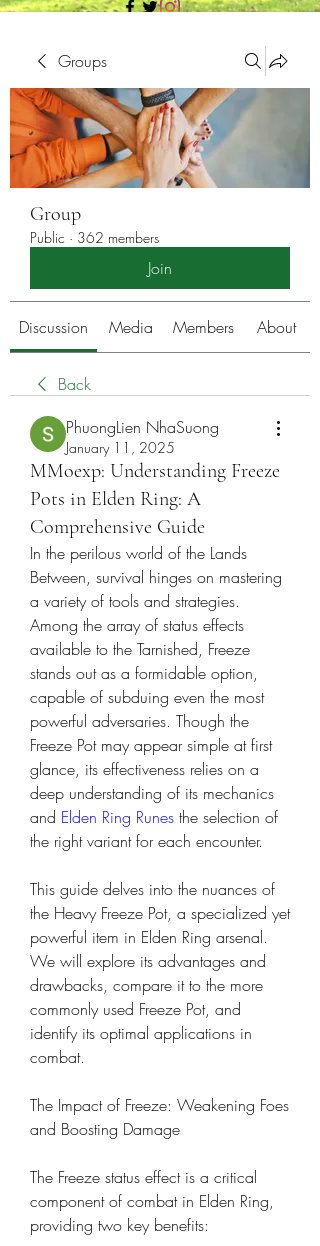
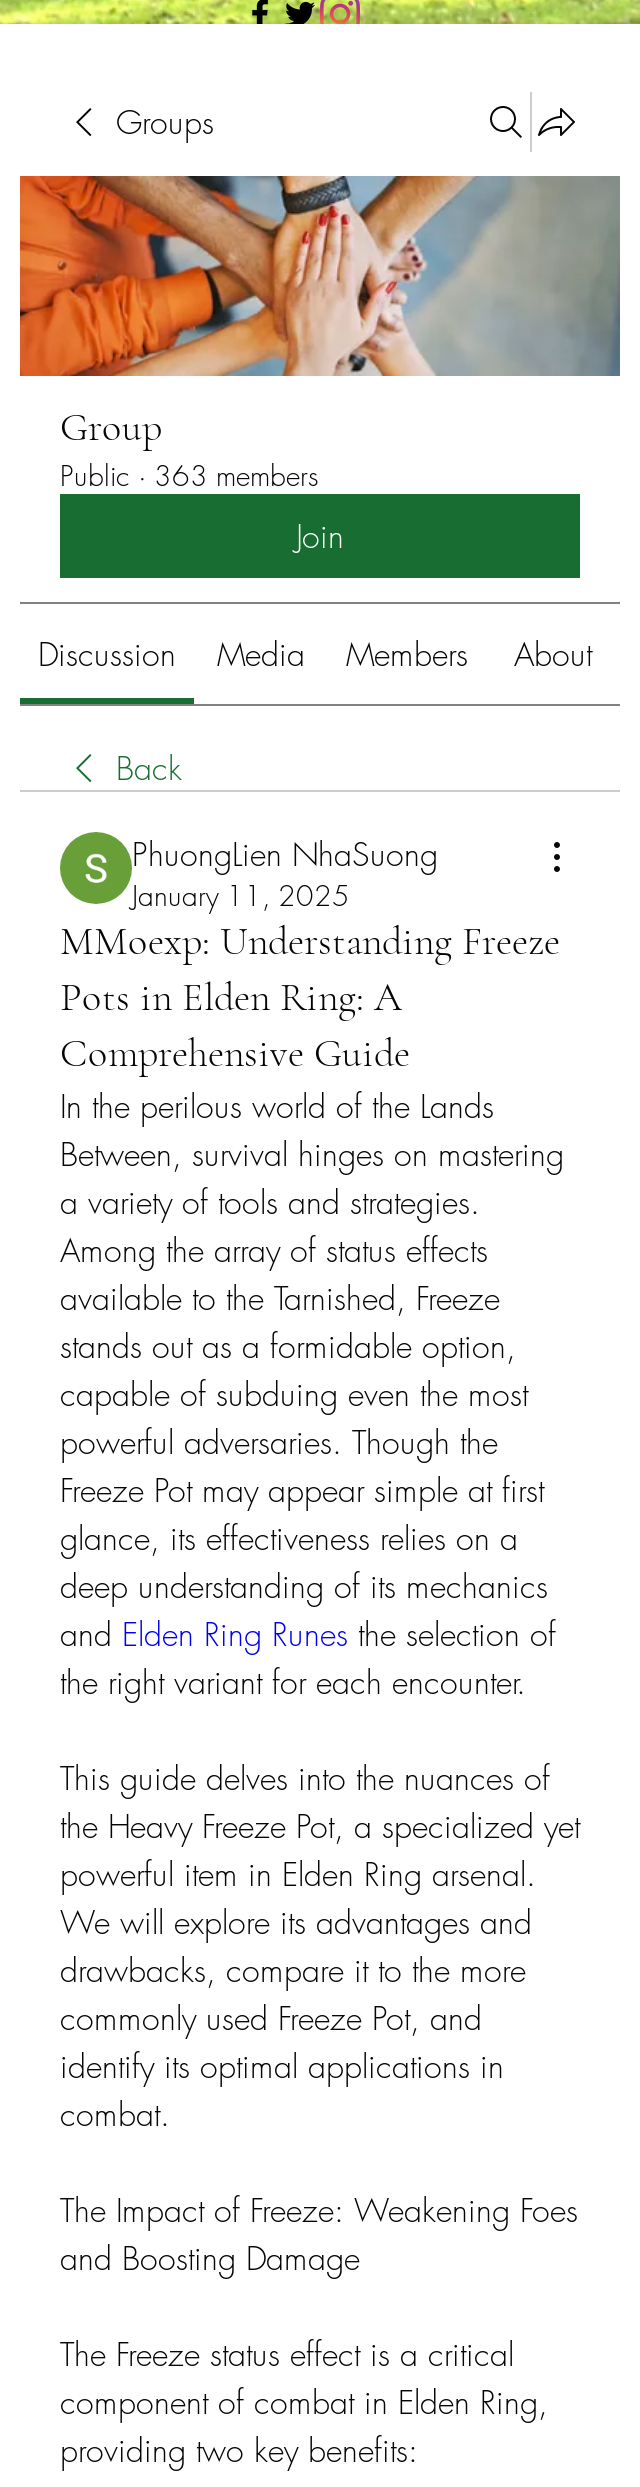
[30,228,159,247] Public · 362 members -> [60,456,318,494] Public · 363 members

